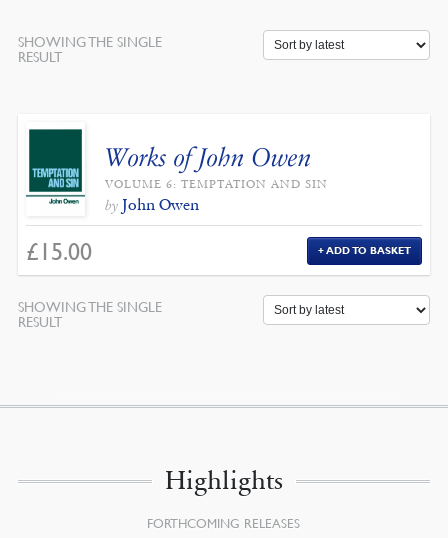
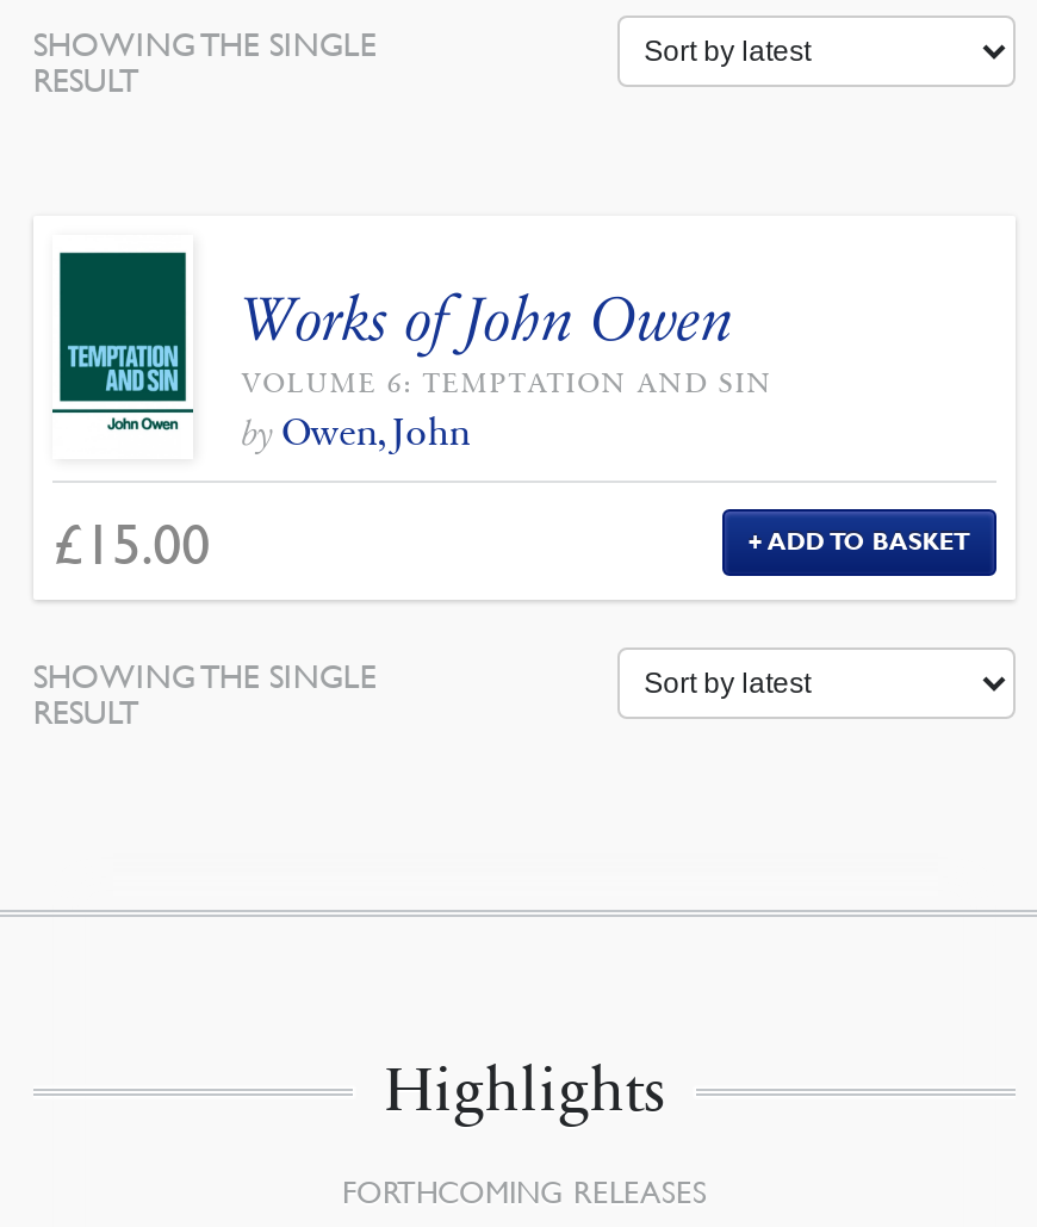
[105,195,199,214] by John Owen -> [241,409,470,455] by Owen, John

